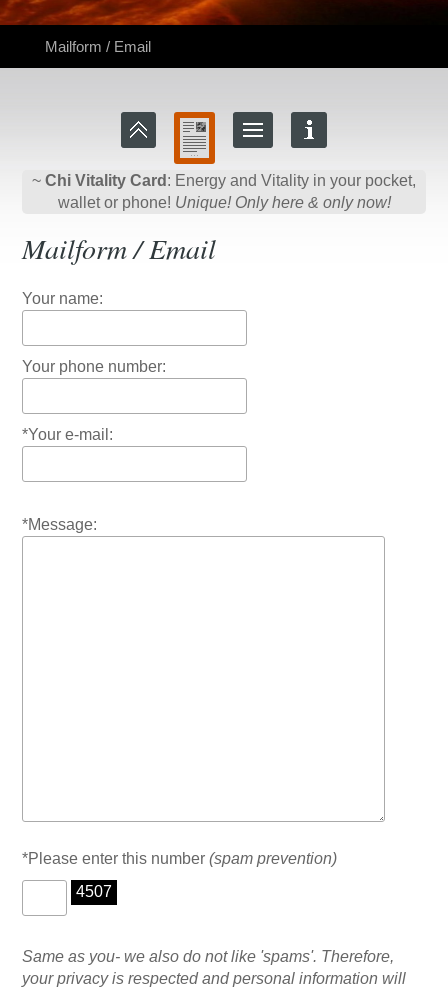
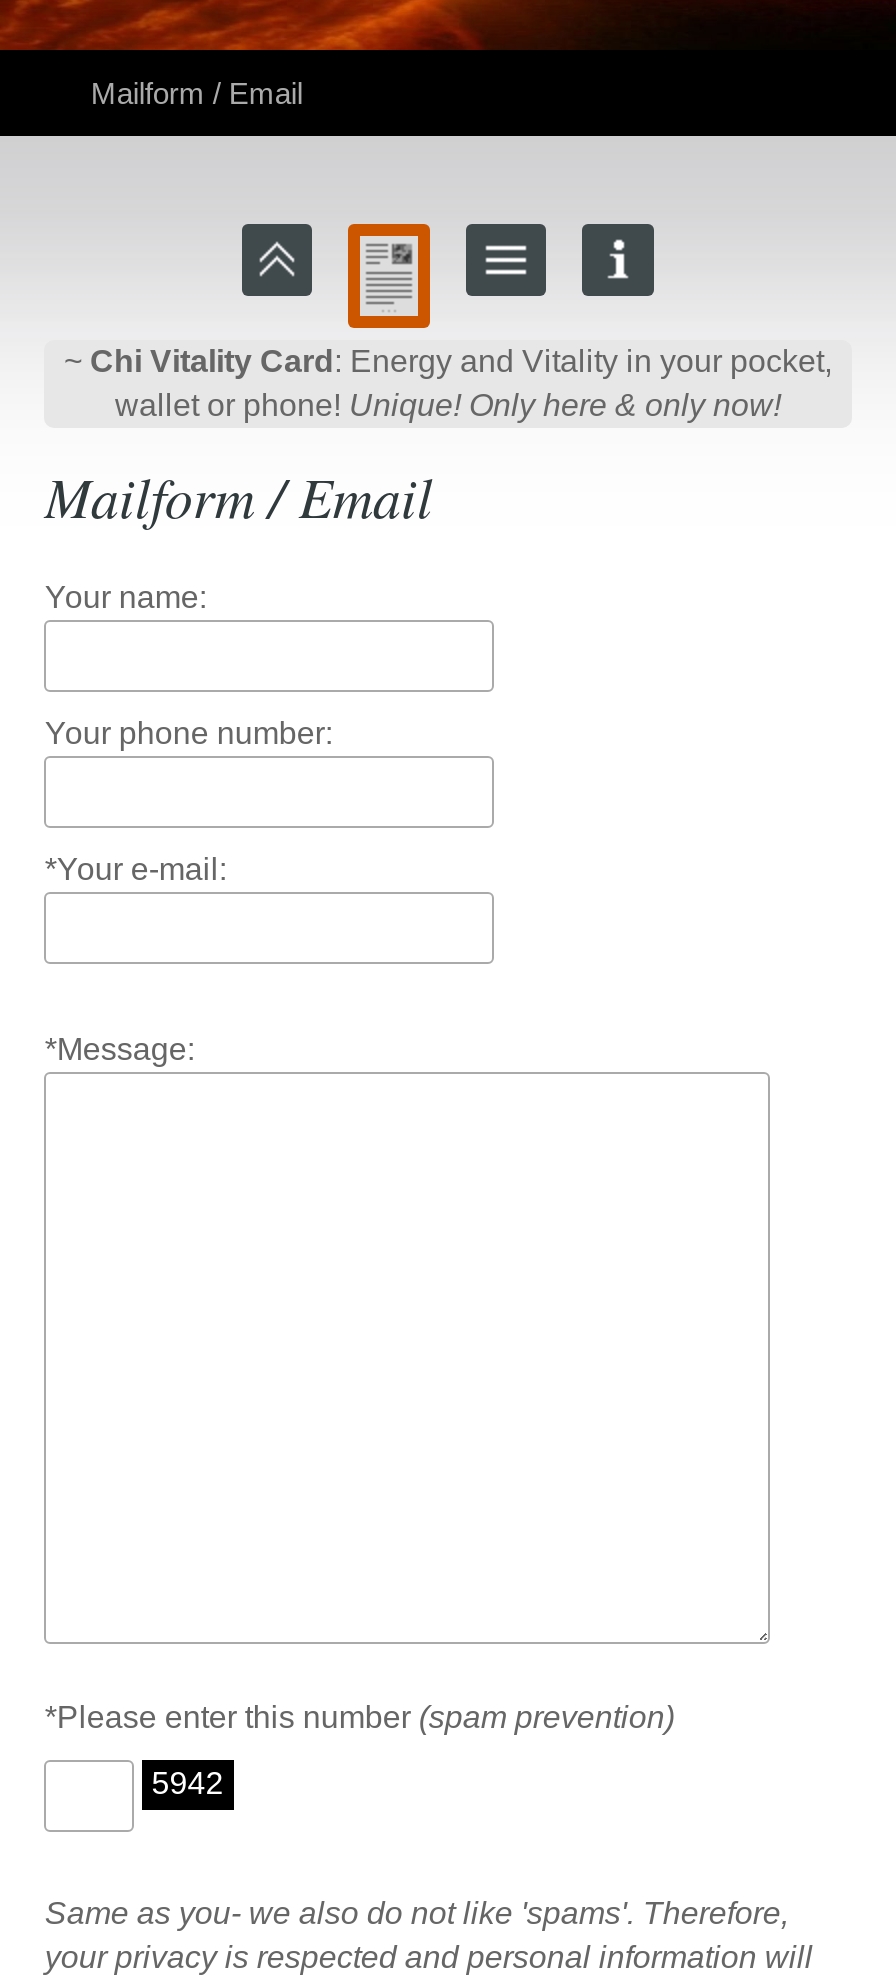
[76,883,112,900] 4507 -> [152,1766,224,1800] 5942

